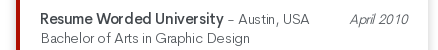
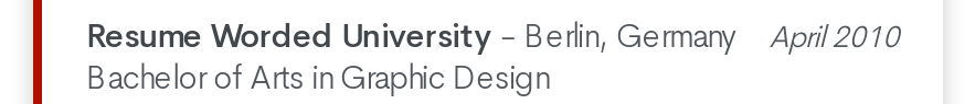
[40,9,310,28] Resume Worded University - Austin, USA -> [86,14,736,56] Resume Worded University - Berlin, Germany

